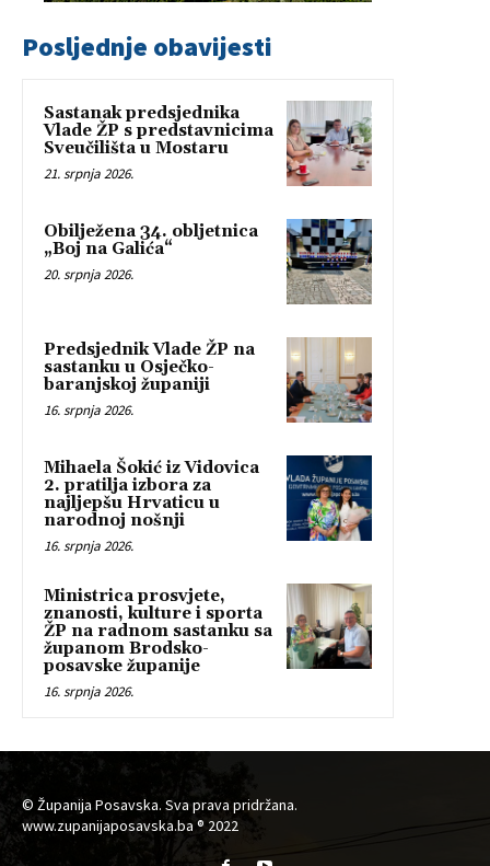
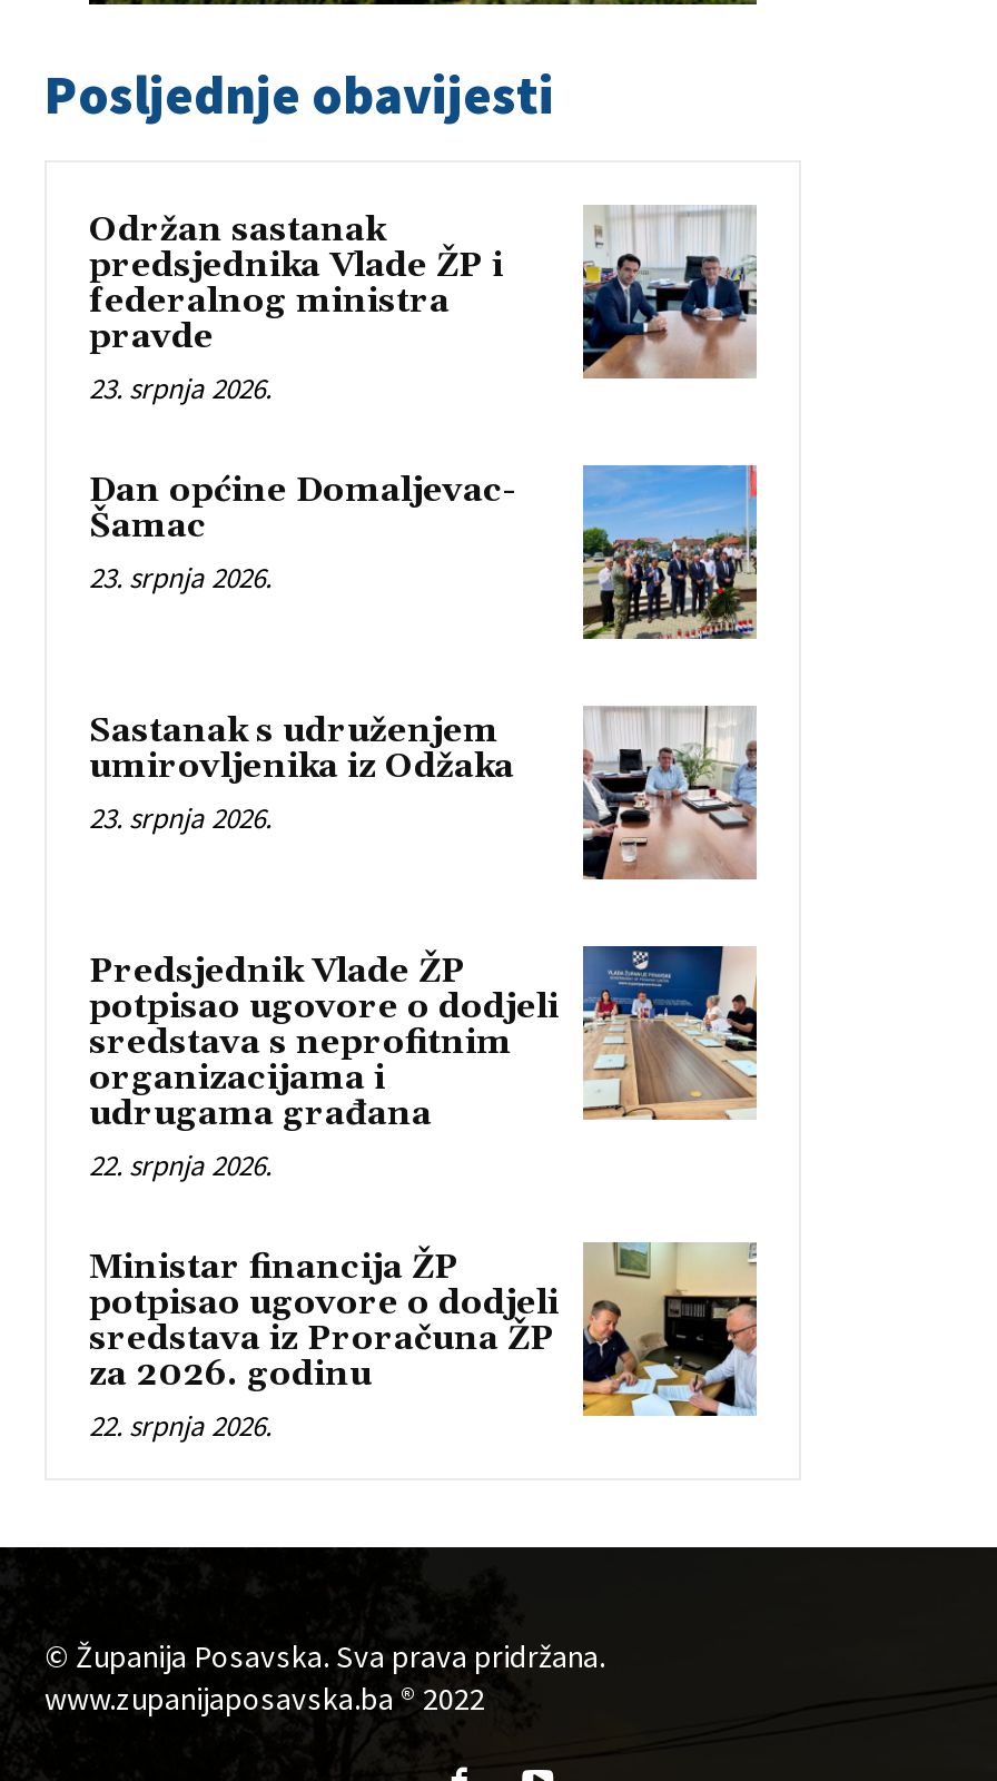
[44,103,372,186] [image] | Sastanak predsjednika | Vlade ŽP s predstavnicima | Sveučilišta u Mostaru | 21. srpnja 2026. -> [89,209,754,407] [image] | Održan sastanak | predsjednika Vlade ŽP i | federalnog ministra | pravde | 23. srpnja 2026.
[44,218,373,304] [image] | Obilježena 34. obljetnica | „Boj na Galića“ | 20. srpnja 2026. -> [89,463,759,639] [image] | Dan općine Domaljevac- | Šamac | 23. srpnja 2026.
[44,337,372,423] [image] | Predsjednik Vlade ŽP na | sastanku u Osječko- | baranjskoj županiji | 16. srpnja 2026. -> [89,708,757,882] [image] | Sastanak s udruženjem | umirovljenika iz Odžaka | 23. srpnja 2026.
[44,454,373,555] [image] | Mihaela Šokić iz Vidovica | 2. pratilja izbora za | najljepšu Hrvaticu u | narodnoj nošnji | 16. srpnja 2026. -> [89,946,759,1184] [image] | Predsjednik Vlade ŽP | potpisao ugovore o dodjeli | sredstava s neprofitnim | organizacijama i | udrugama građana | 22. srpnja 2026.
[44,582,373,701] [image] | Ministrica prosvjete, | znanosti, kulture i sporta | ŽP na radnom sastanku sa | županom Brodsko- | posavske županije | 16. srpnja 2026. -> [89,1207,759,1445] [image] | Ministar financija ŽP | potpisao ugovore o dodjeli | sredstava iz Proračuna ŽP | za 2026. godinu | 22. srpnja 2026.

